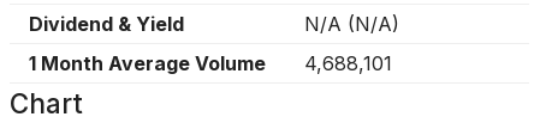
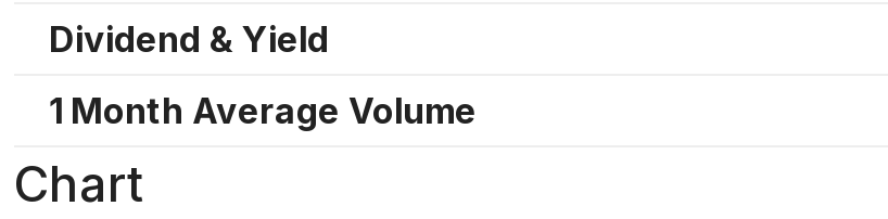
[304,12,399,36] N/A (N/A) -> none
[304,51,392,75] 4,688,101 -> none

